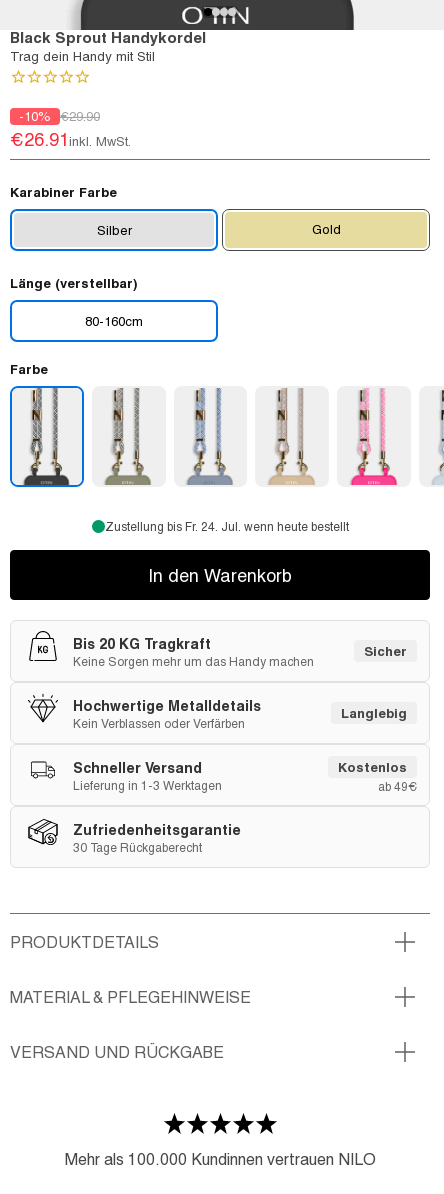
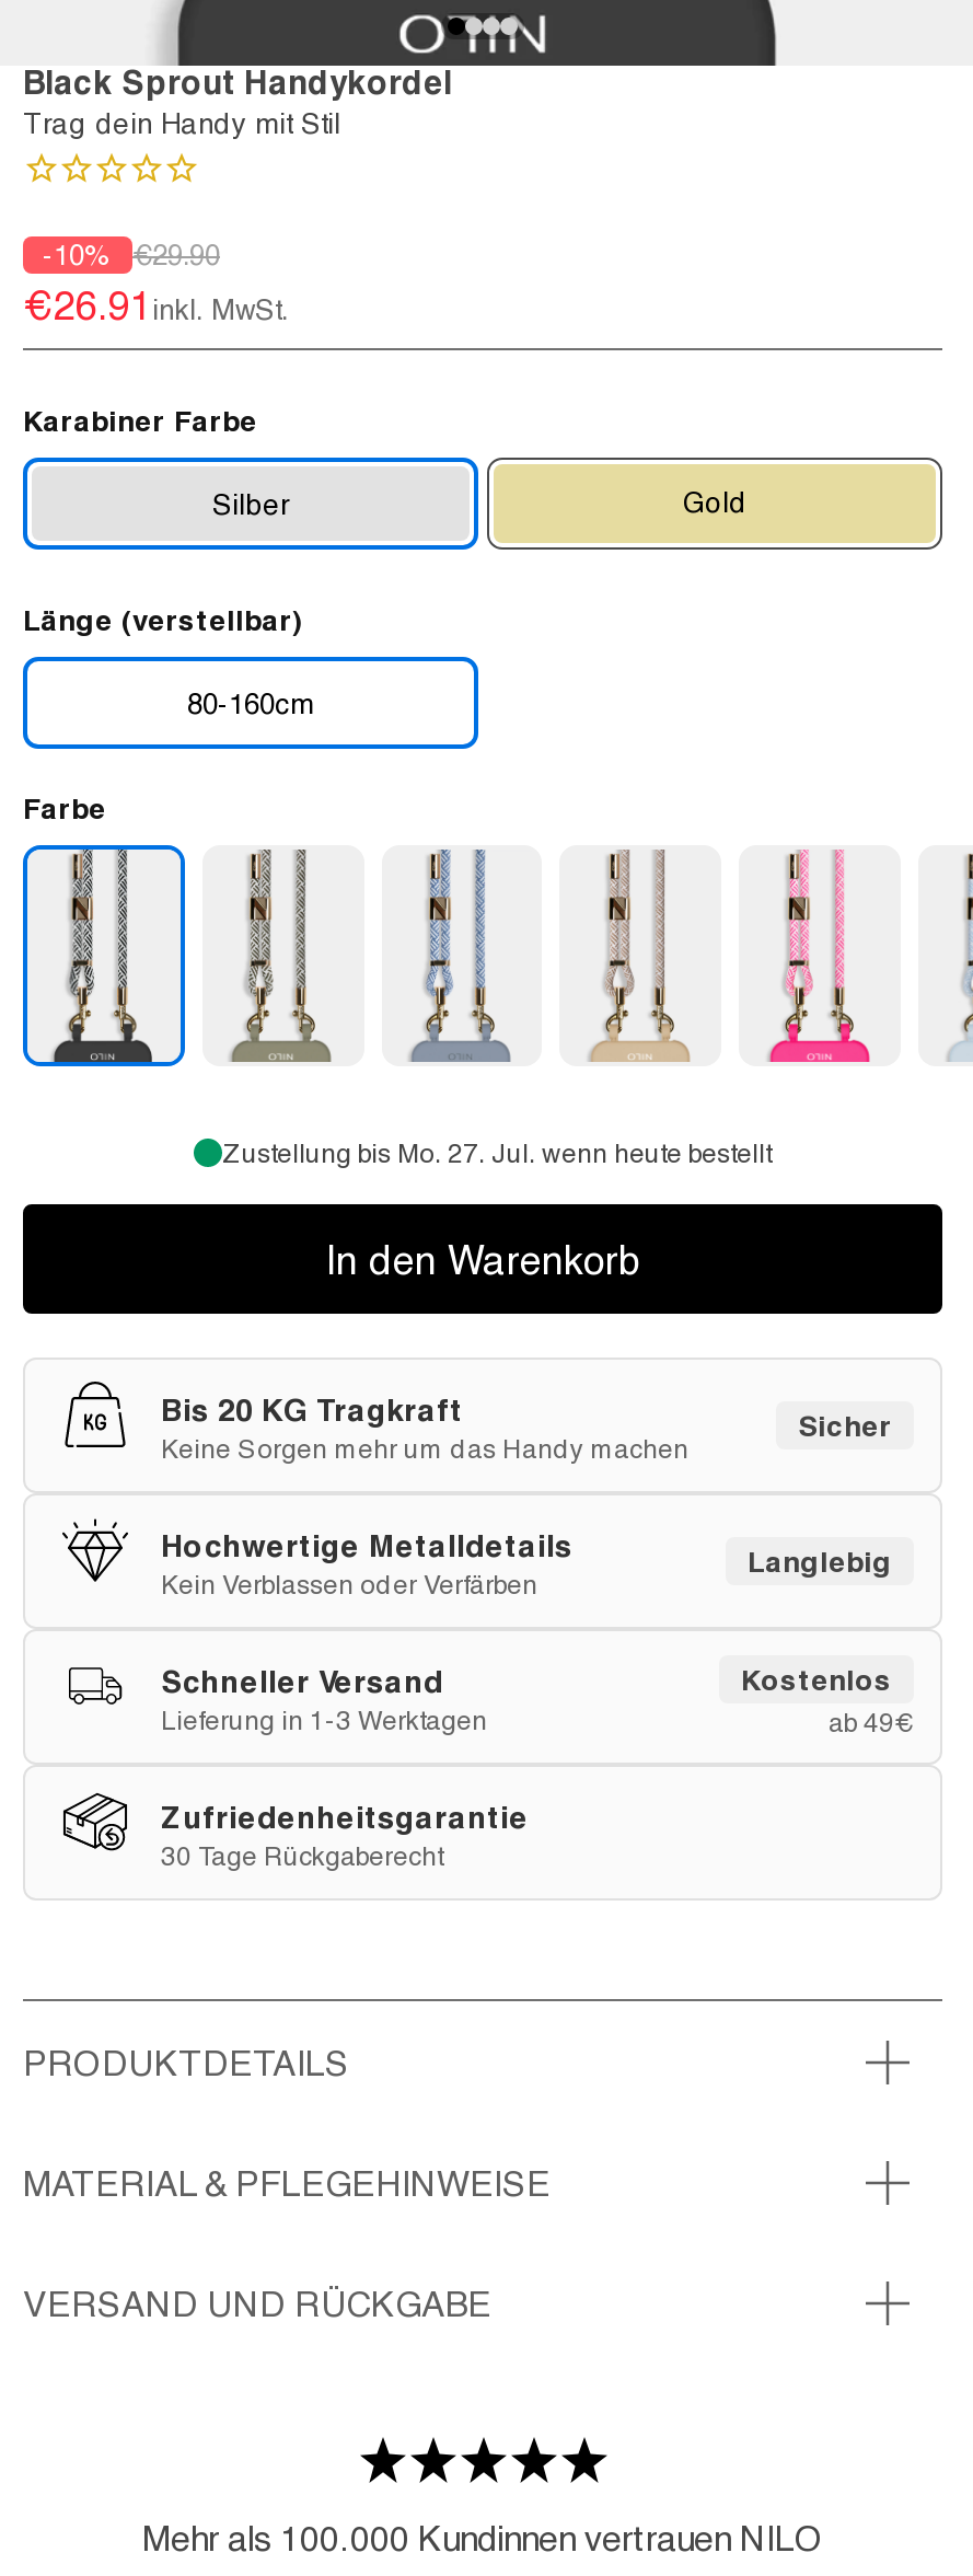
[104,519,348,533] Zustellung bis Fr. 24. Jul. wenn heute bestellt -> [222,1137,772,1168] Zustellung bis Mo. 27. Jul. wenn heute bestellt

